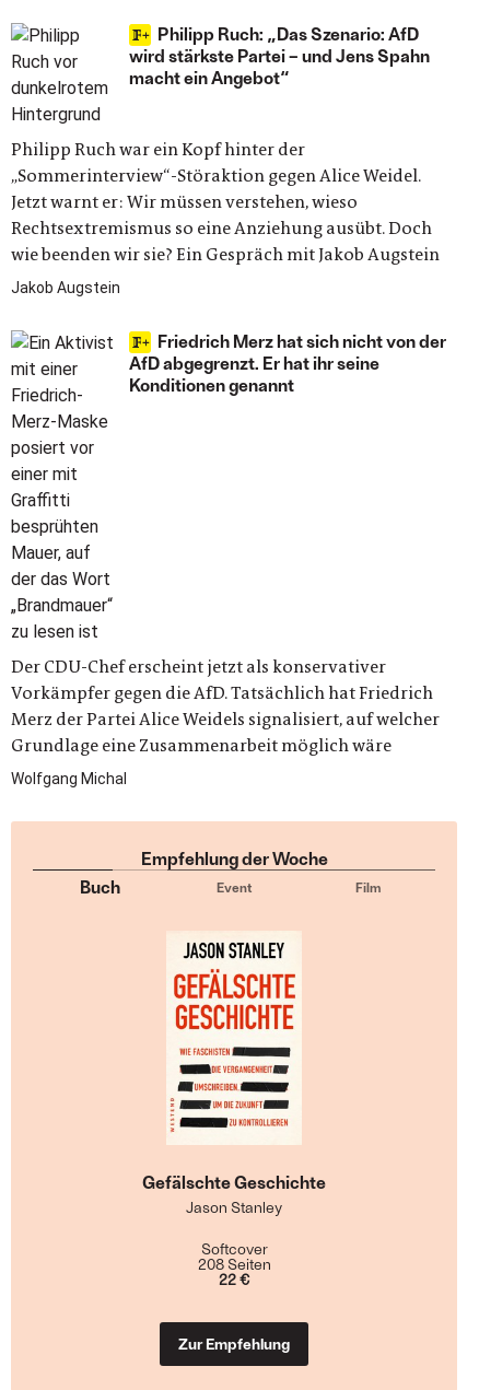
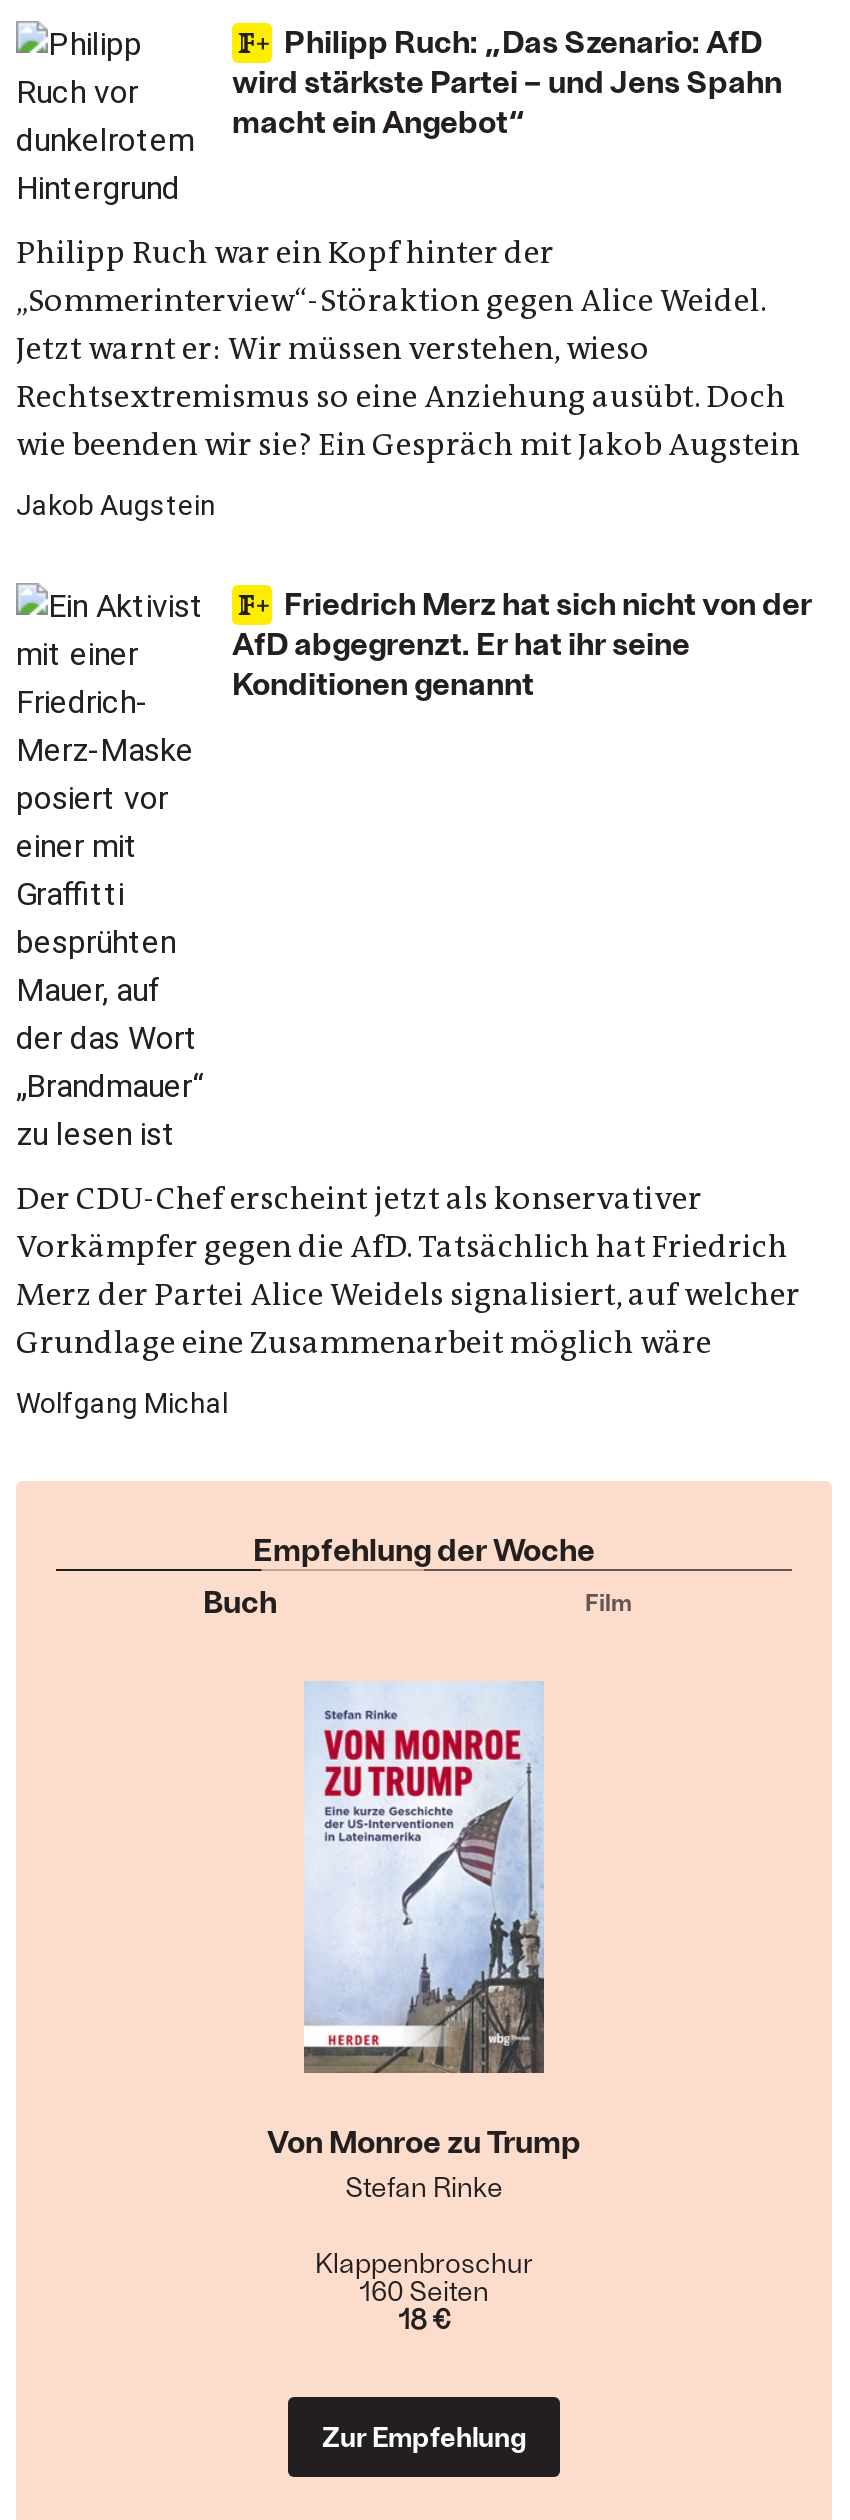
[217,879,252,895] Event -> none
[142,932,326,1216] [image] | Gefälschte Geschichte | Jason Stanley -> [267,1680,581,2202] [image] | Von Monroe zu Trump | Stefan Rinke
[197,1239,271,1288] Softcover | 208 Seiten | 22 € -> [315,2244,533,2334] Klappenbroschur | 160 Seiten | 18 €

